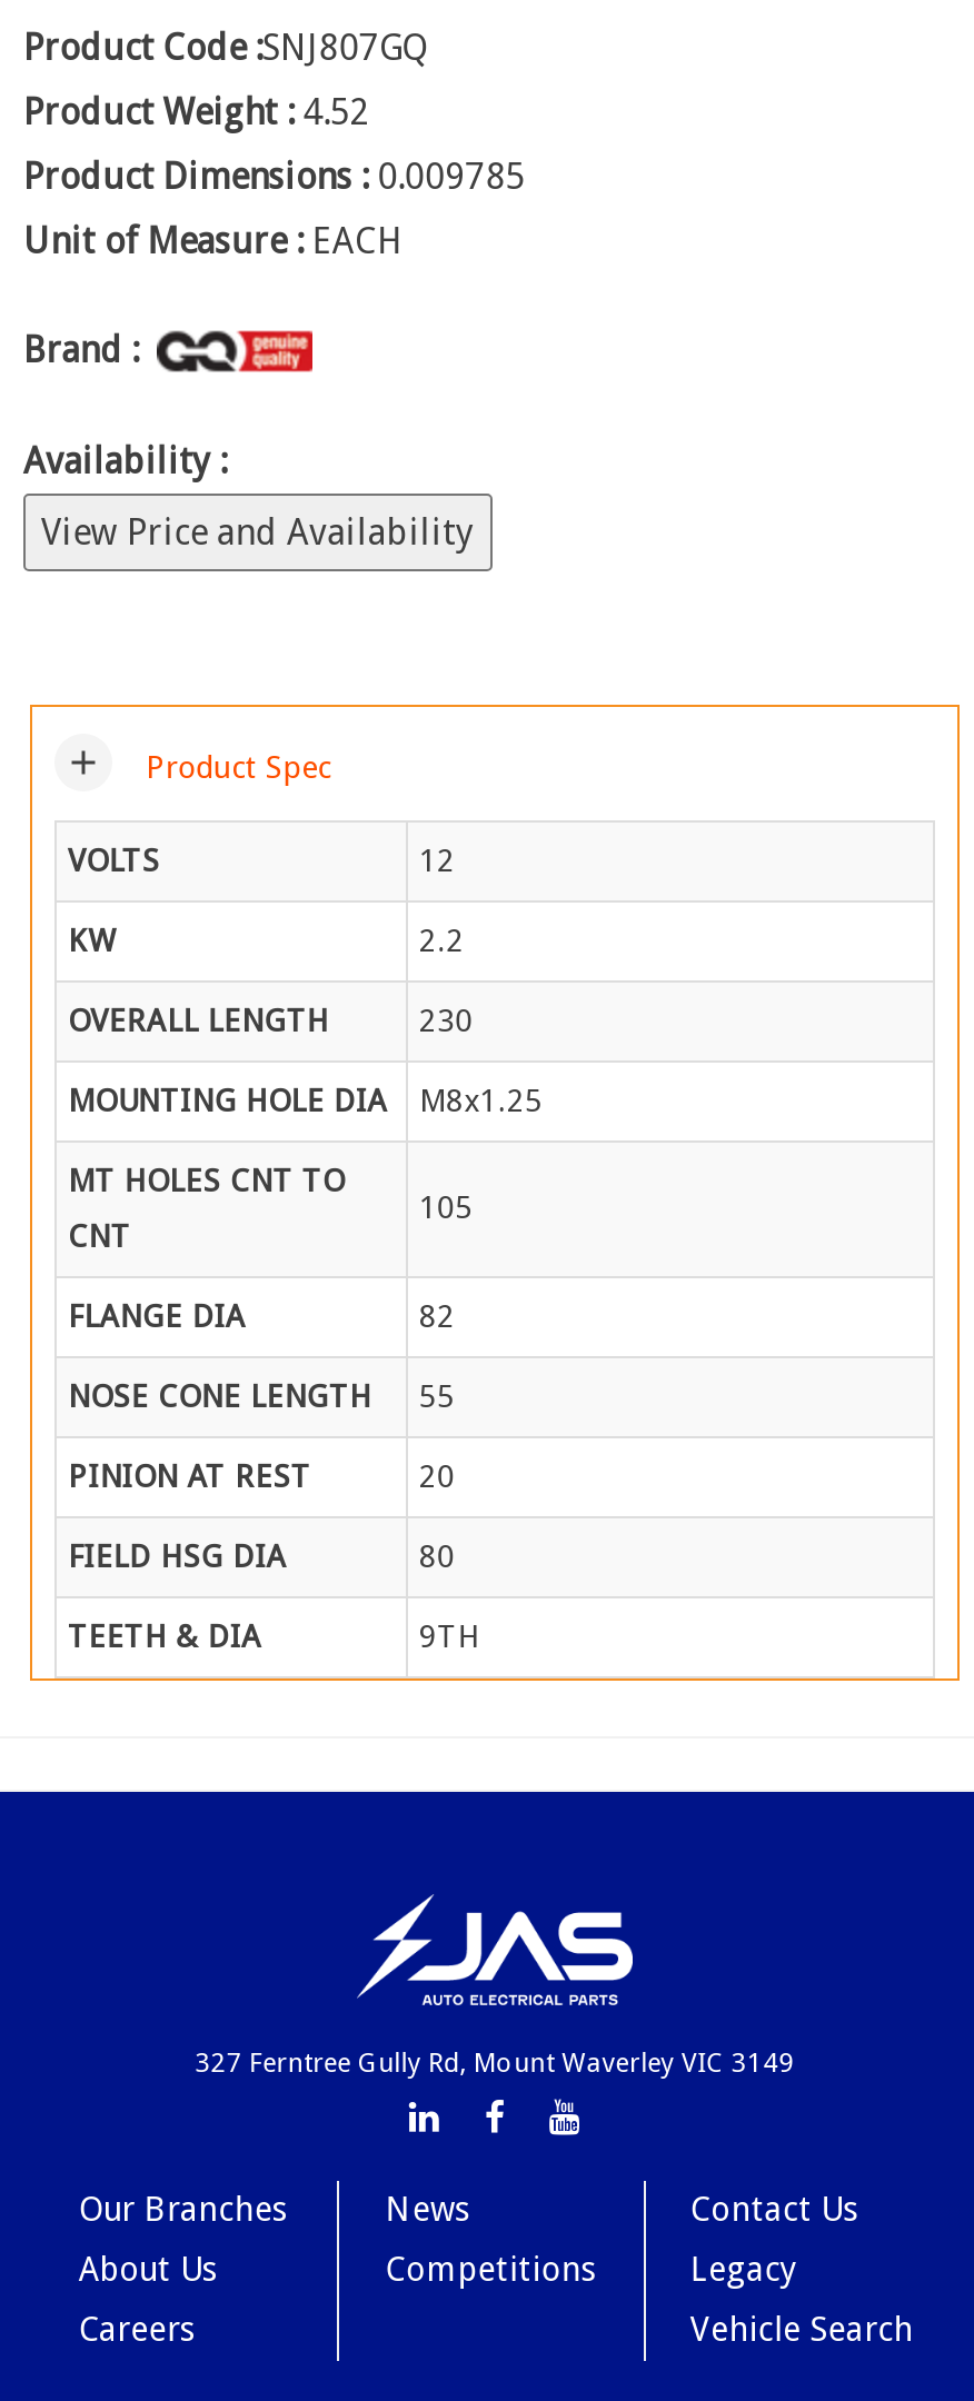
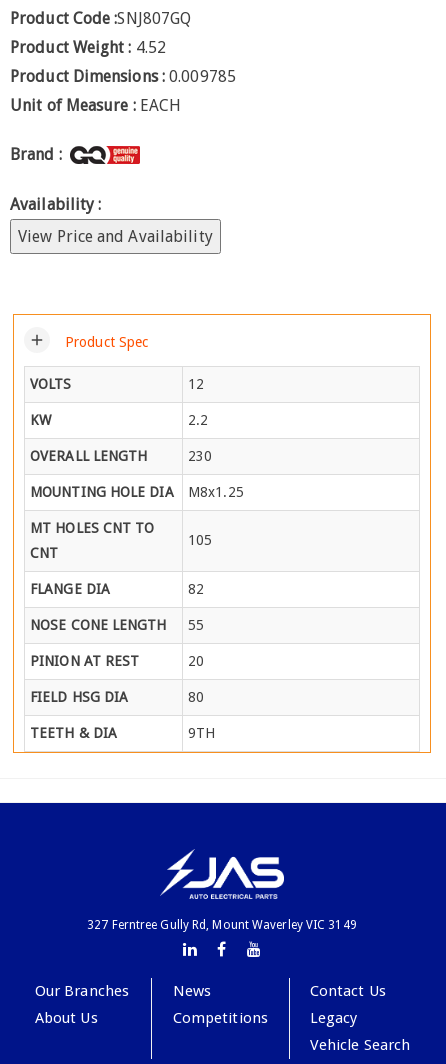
[79,2310,196,2350] Careers -> none

